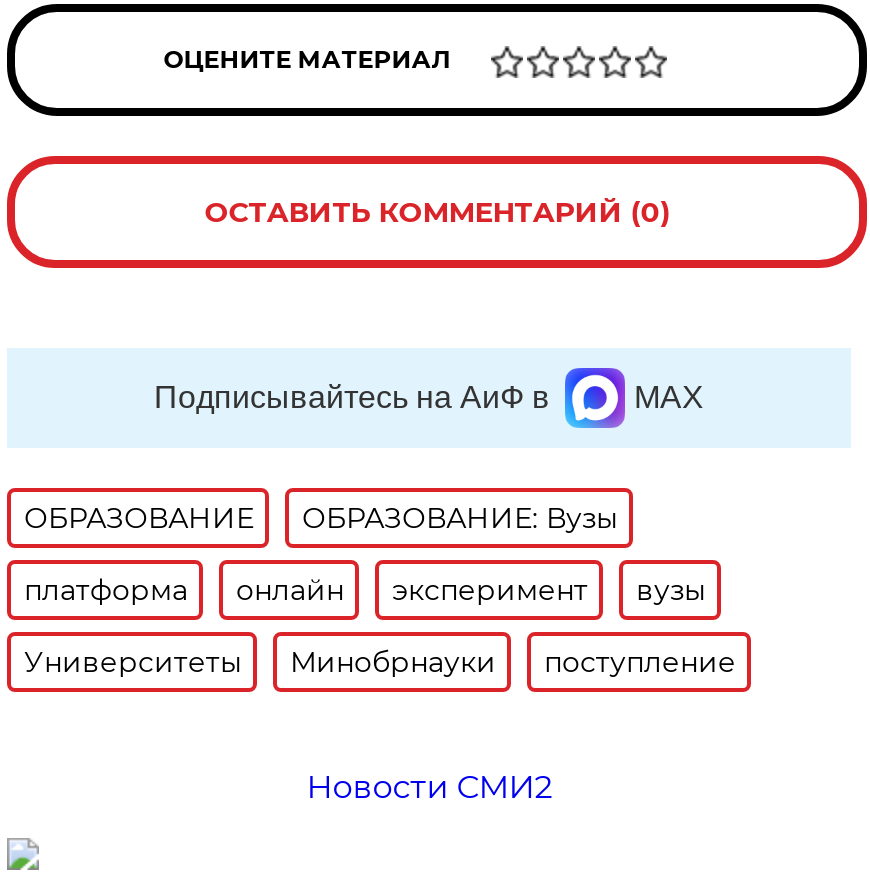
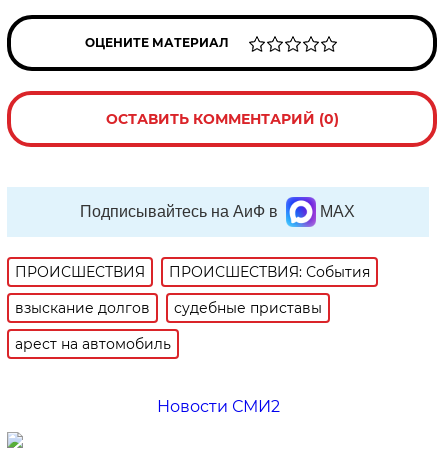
[24,500,618,536] ОБРАЗОВАНИЕ | ОБРАЗОВАНИЕ: Вузы -> [15,263,370,281] ПРОИСШЕСТВИЯ | ПРОИСШЕСТВИЯ: События
[24,572,706,608] платформа | онлайн | эксперимент | вузы -> [15,299,322,317] взыскание долгов | судебные приставы
[24,644,736,680] Университеты | Минобрнауки | поступление -> [15,335,171,353] арест на автомобиль

